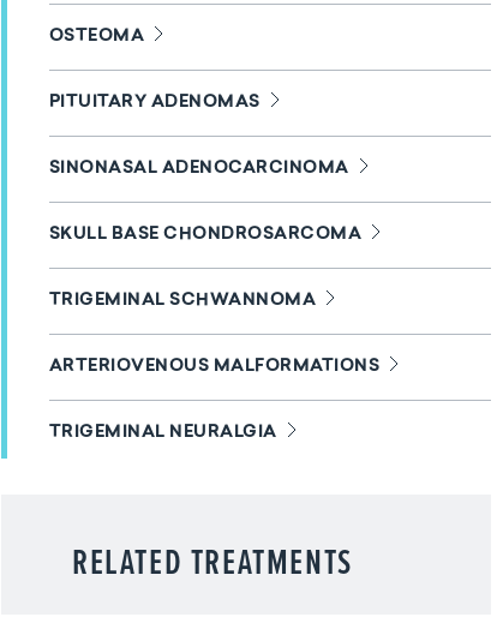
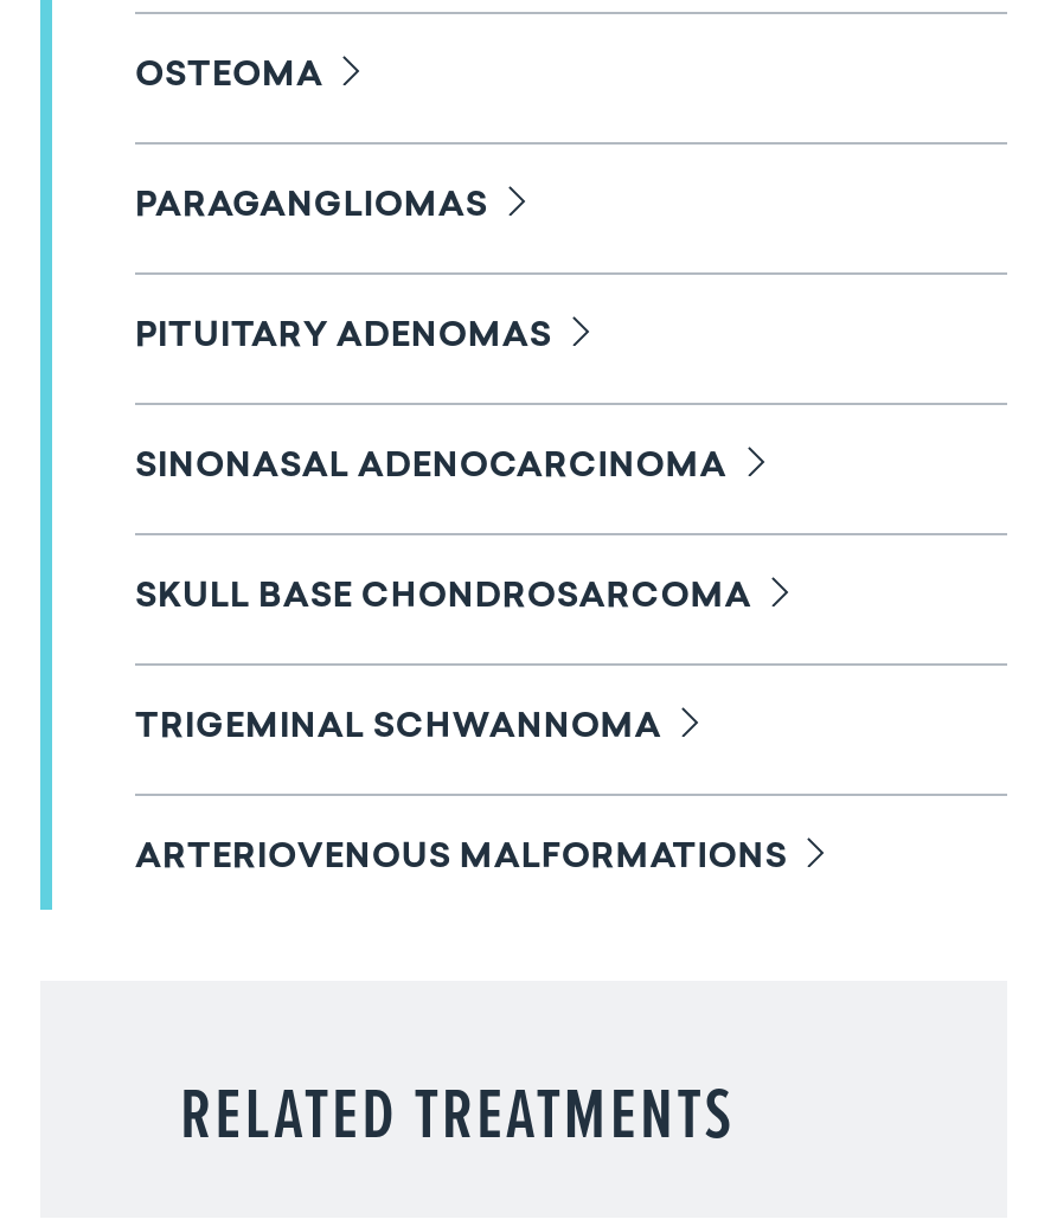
none -> [135,190,488,225] PARAGANGLIOMAS
moved [49,94,380,376] -> [135,320,787,877]: PITUITARY ADENOMAS | SINONASAL ADENOCARCINOMA | SKULL BASE CHONDROSARCOMA | TRIGEMINAL SCHWANNOMA | ARTERIOVENOUS MALFORMATIONS
[49,424,277,442] TRIGEMINAL NEURALGIA -> none

